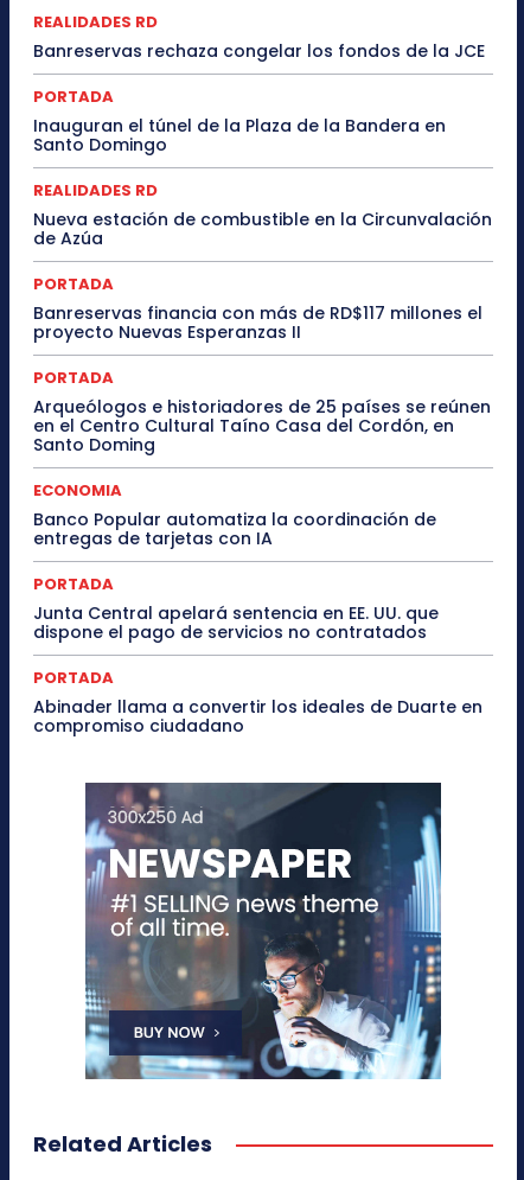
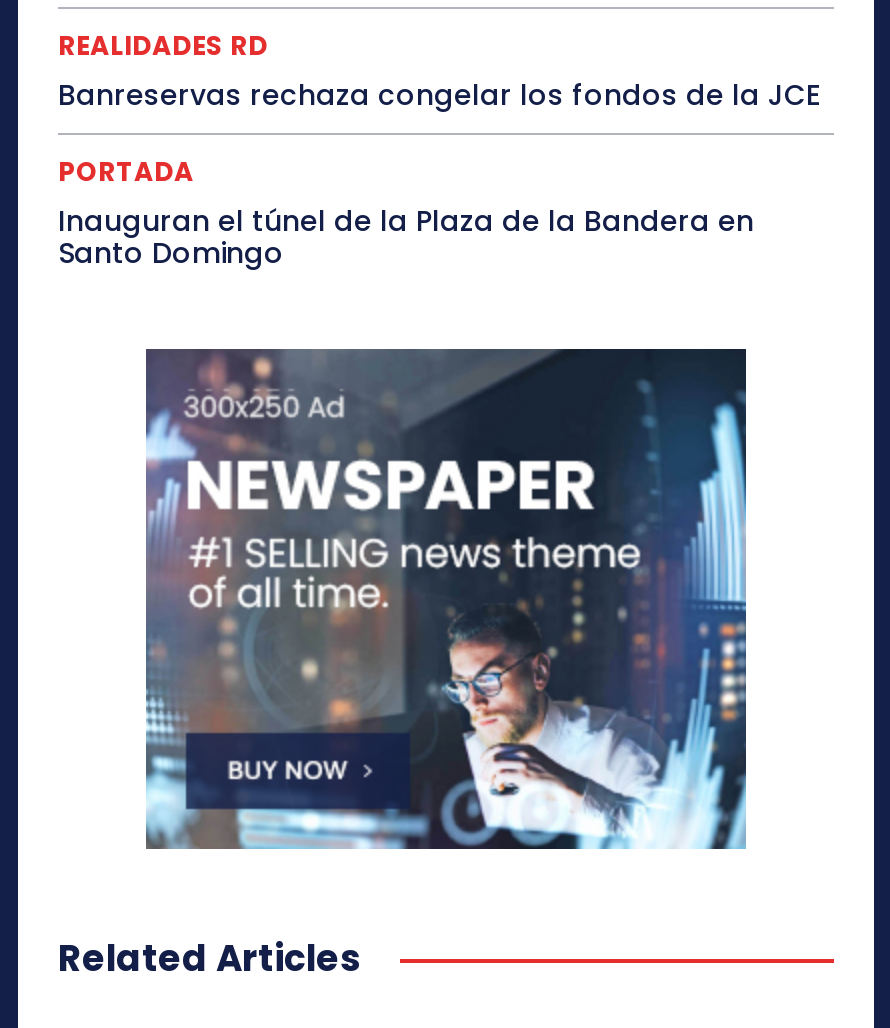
[33,179,492,738] REALIDADES RD | Nueva estación de combustible en la Circunvalación | de Azúa | PORTADA | Banreservas financia con más de RD$117 millones el | proyecto Nuevas Esperanzas II | PORTADA | Arqueólogos e historiadores de 25 países se reúnen | en el Centro Cultural Taíno Casa del Cordón, en | Santo Doming | ECONOMIA | Banco Popular automatiza la coordinación de | entregas de tarjetas con IA | PORTADA | Junta Central apelará sentencia en EE. UU. que | dispone el pago de servicios no contratados | PORTADA | Abinader llama a convertir los ideales de Duarte en | compromiso ciudadano -> none

